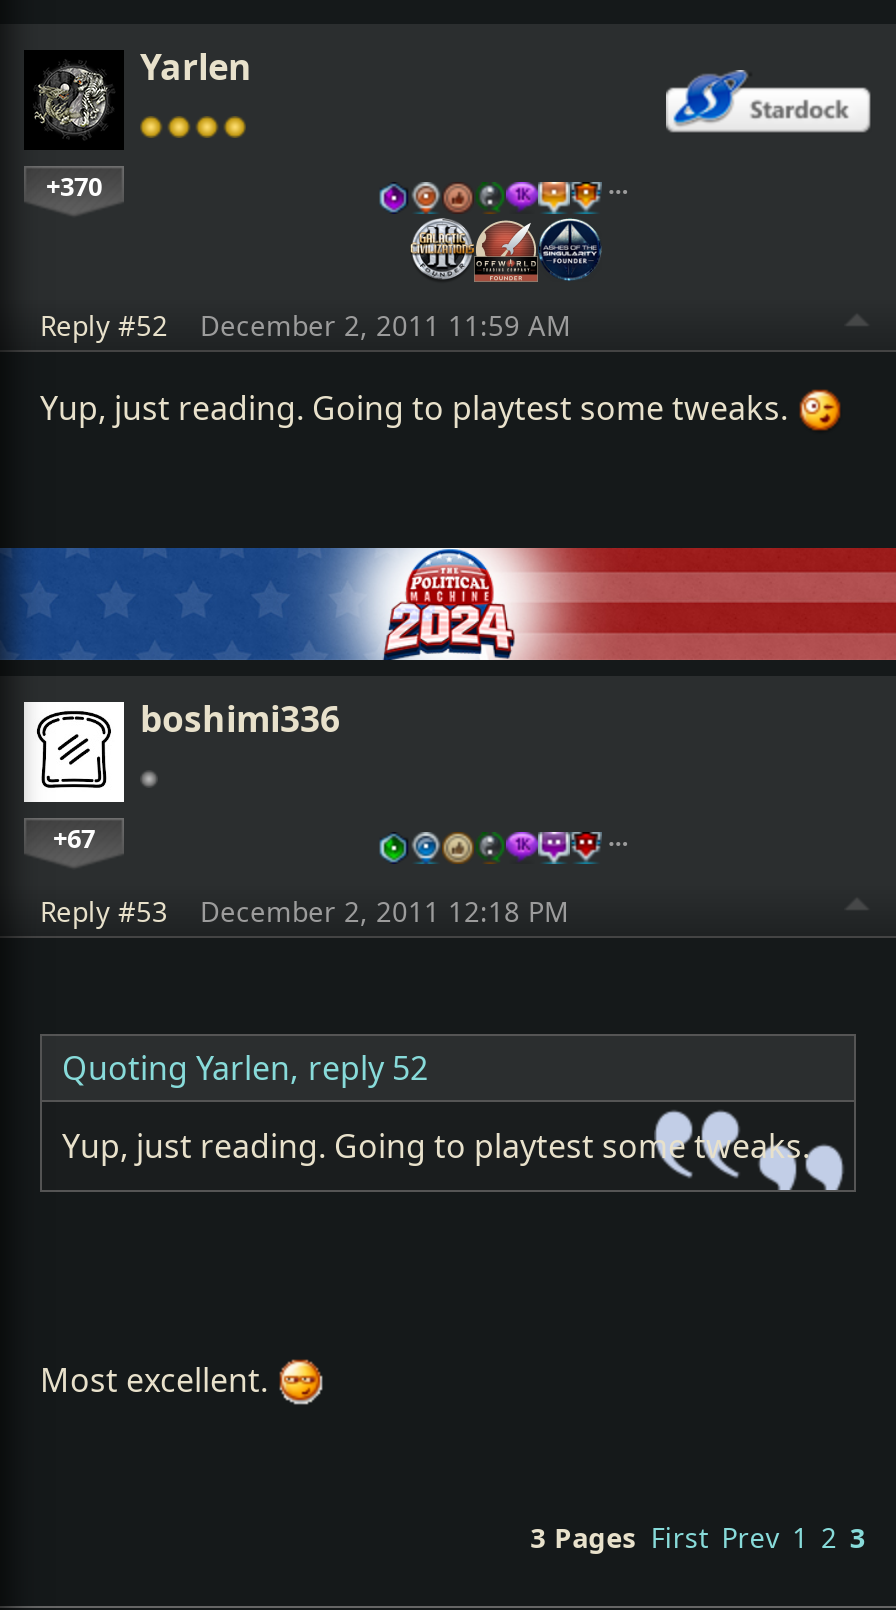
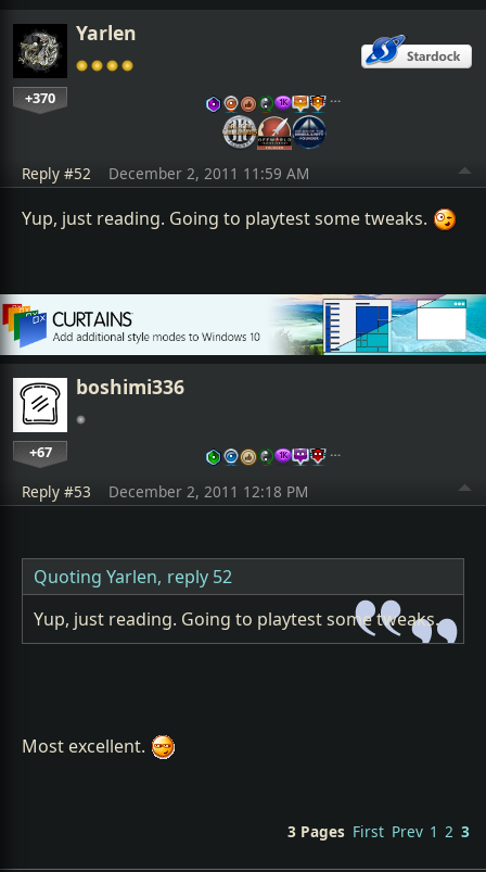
[6,546,890,662] [image] -> [3,293,483,356] [image]

